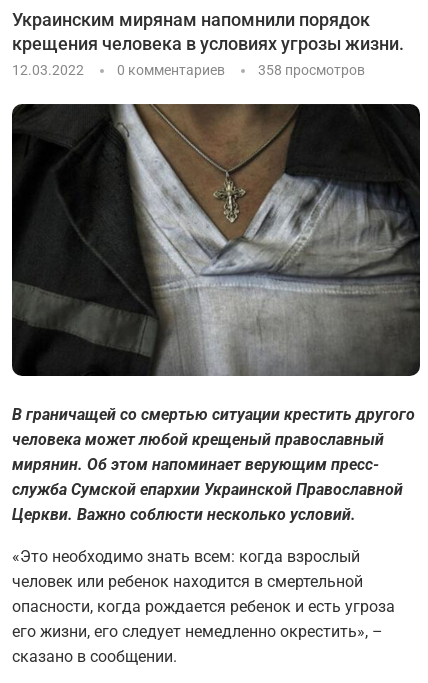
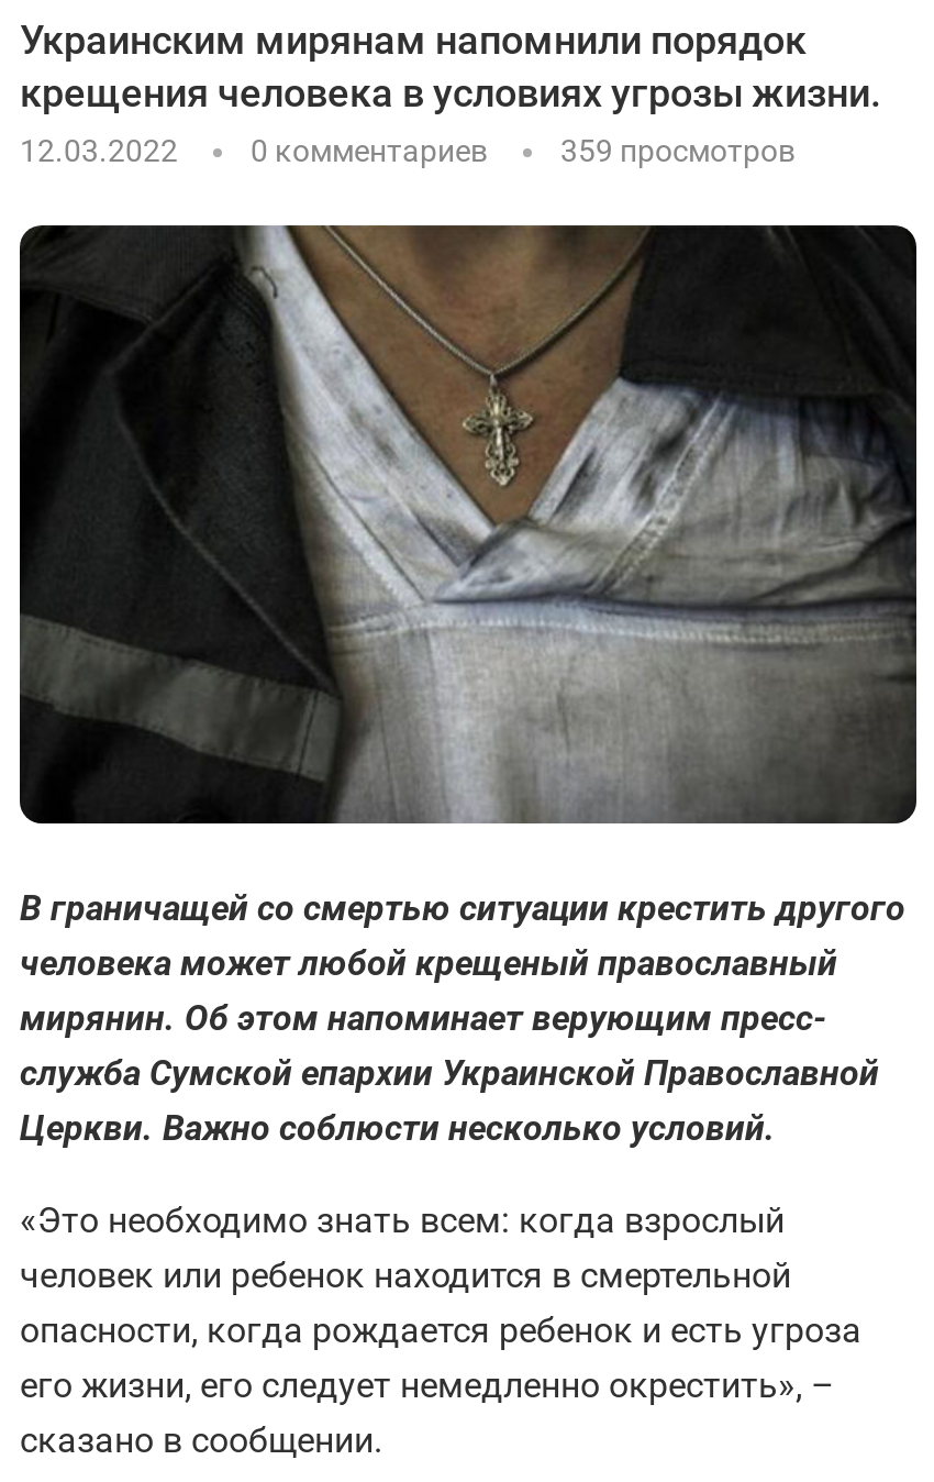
[258,62,365,78] 358 просмотров -> [560,133,796,168] 359 просмотров

